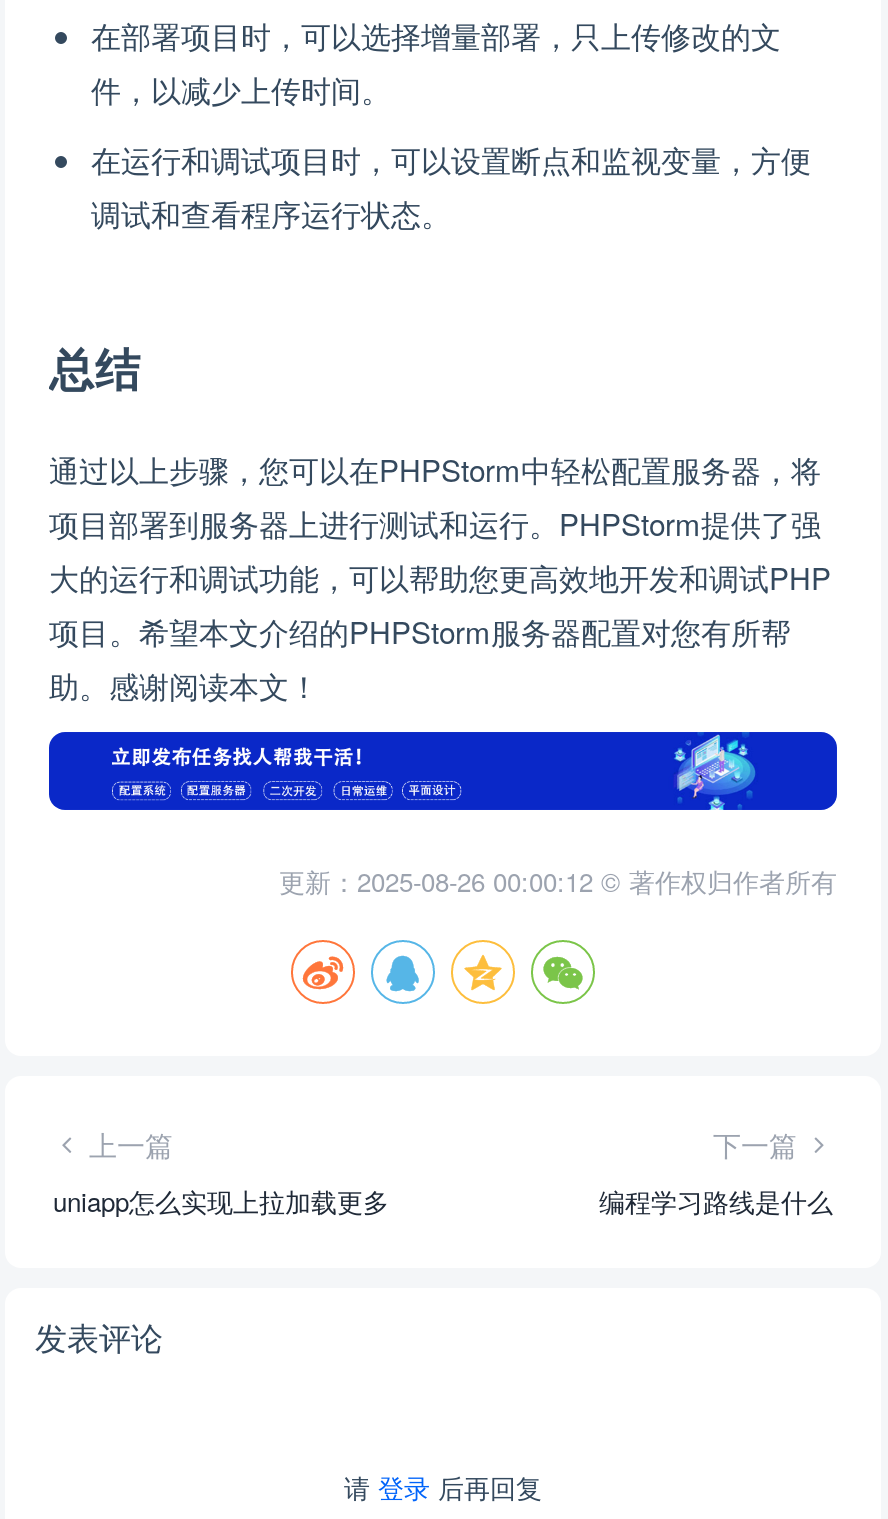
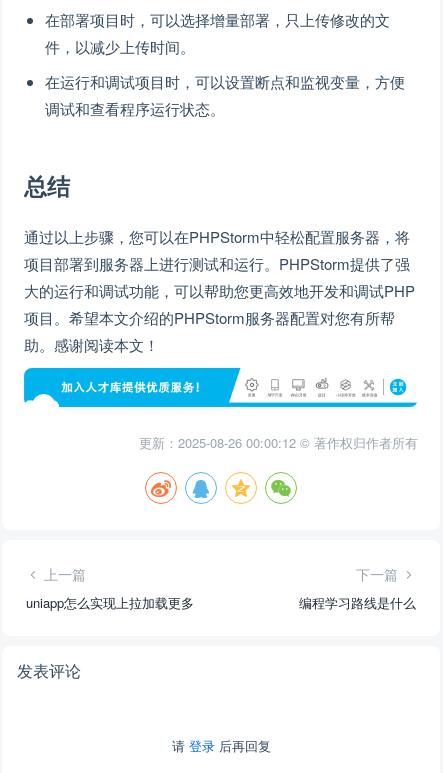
[47,730,839,812] [image] -> [23,367,418,408] [image]

